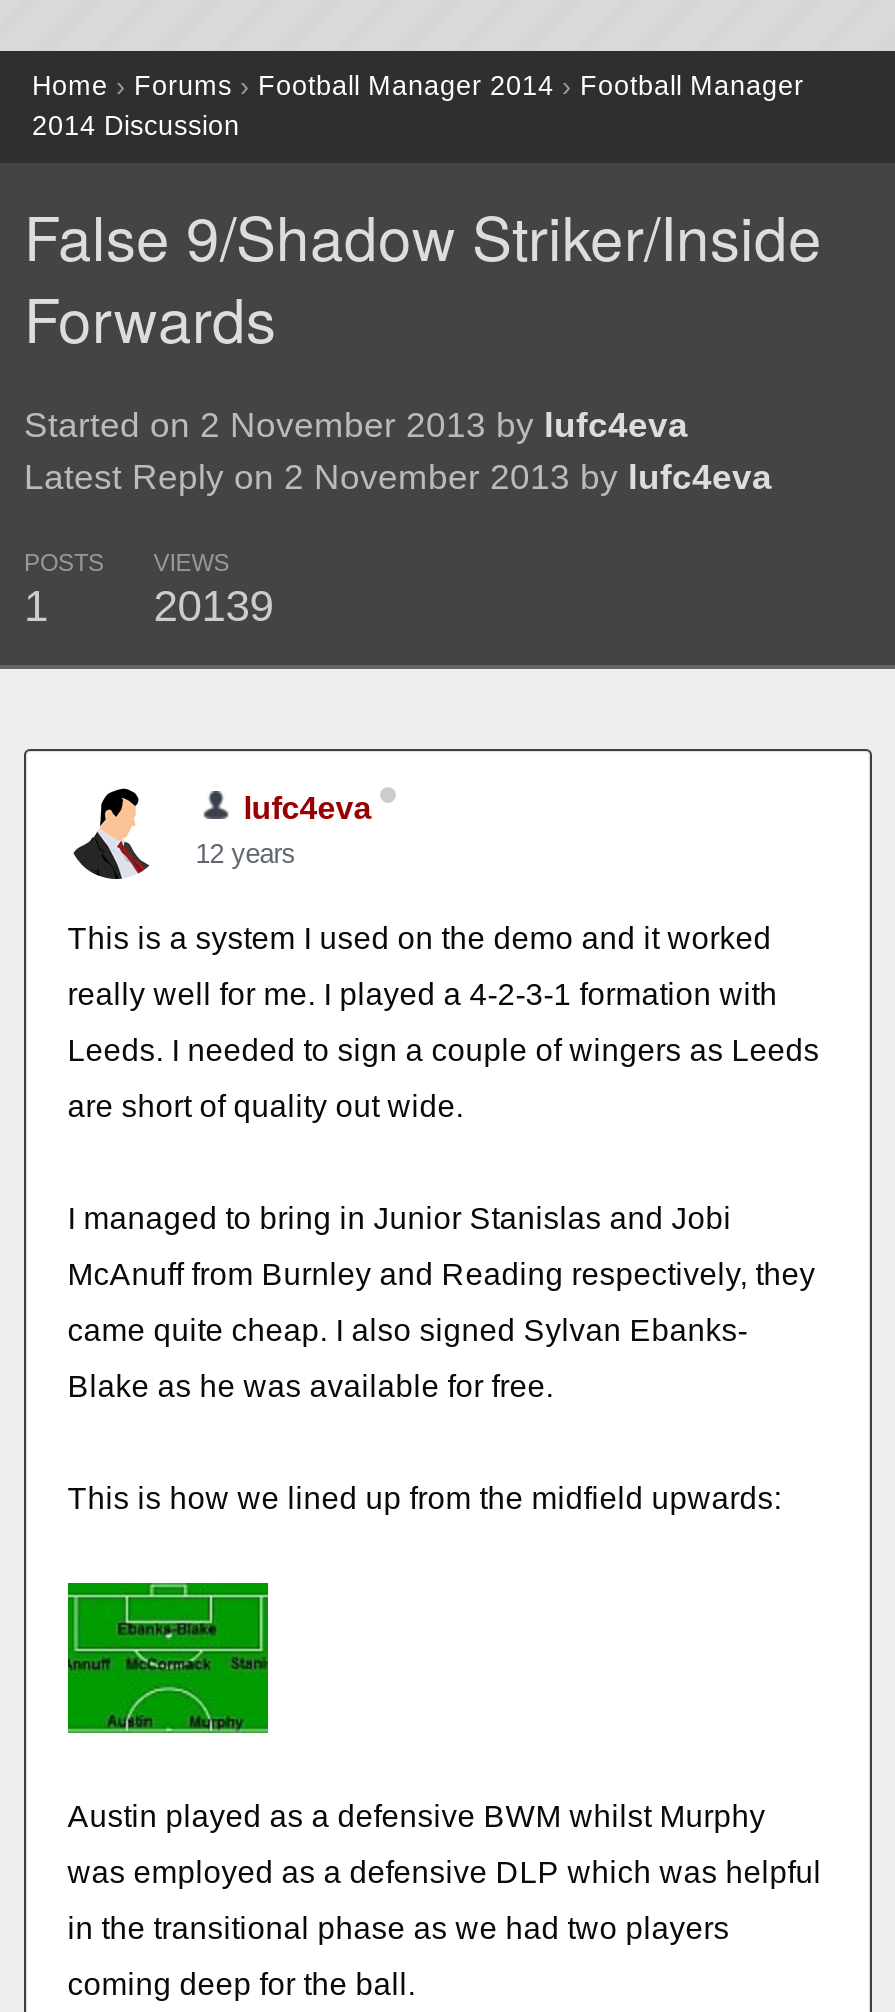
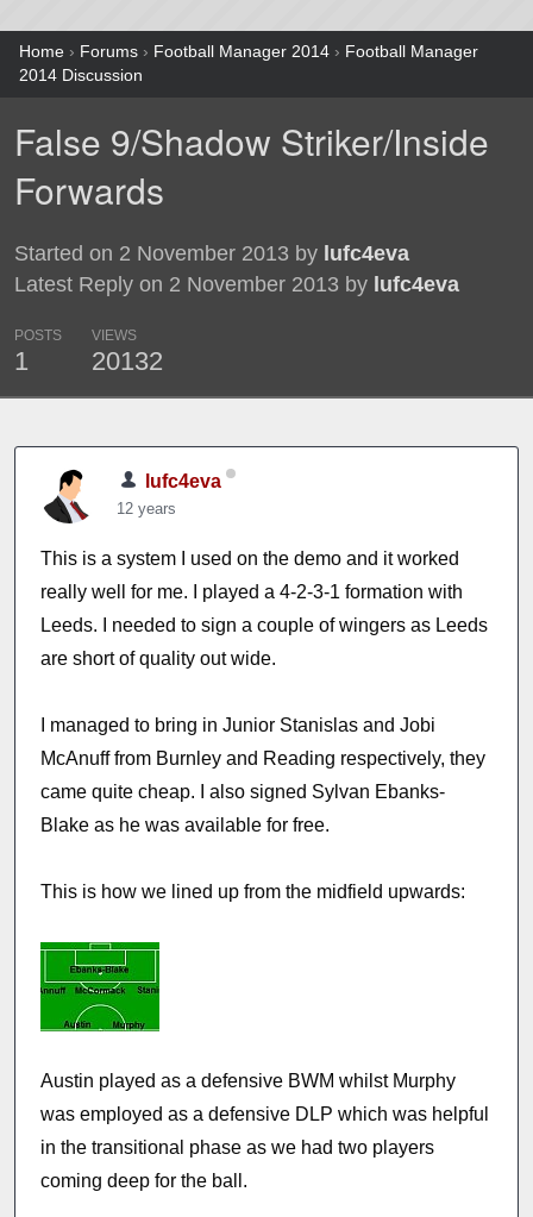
[154,581,274,631] 20139 -> [91,346,163,376] 20132

